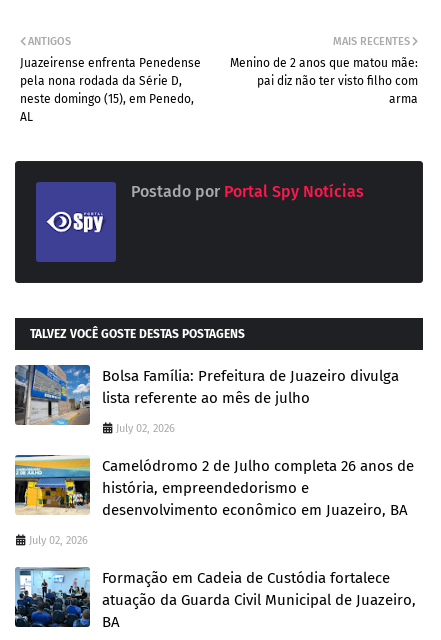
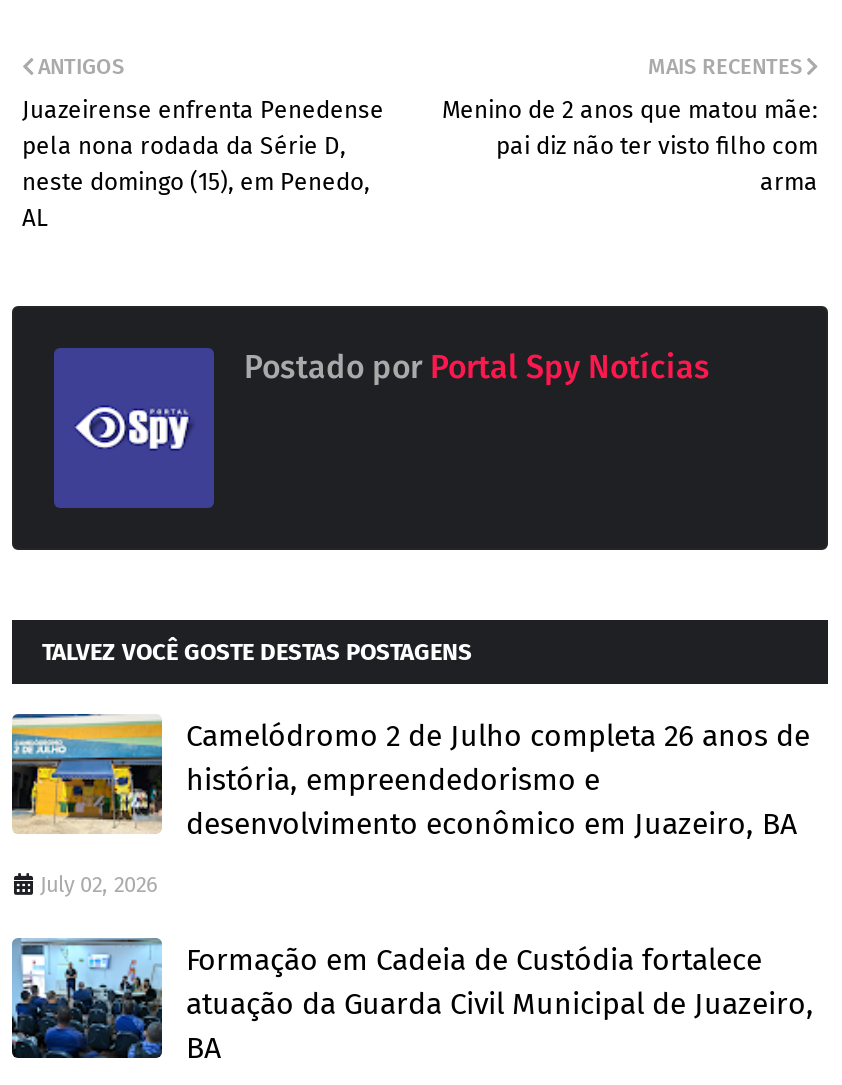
[14,364,399,435] [image] | Bolsa Família: Prefeitura de Juazeiro divulga | lista referente ao mês de julho | July 02, 2026 -> none

